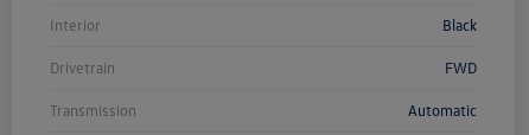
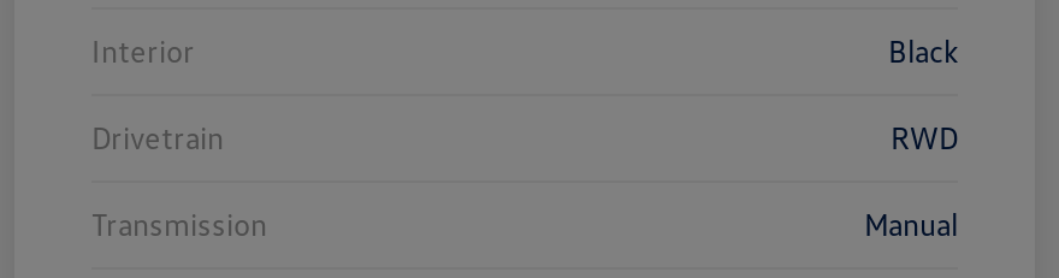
[445,58,477,77] FWD -> [891,118,958,157] RWD
[408,101,477,120] Automatic -> [864,205,958,244] Manual

